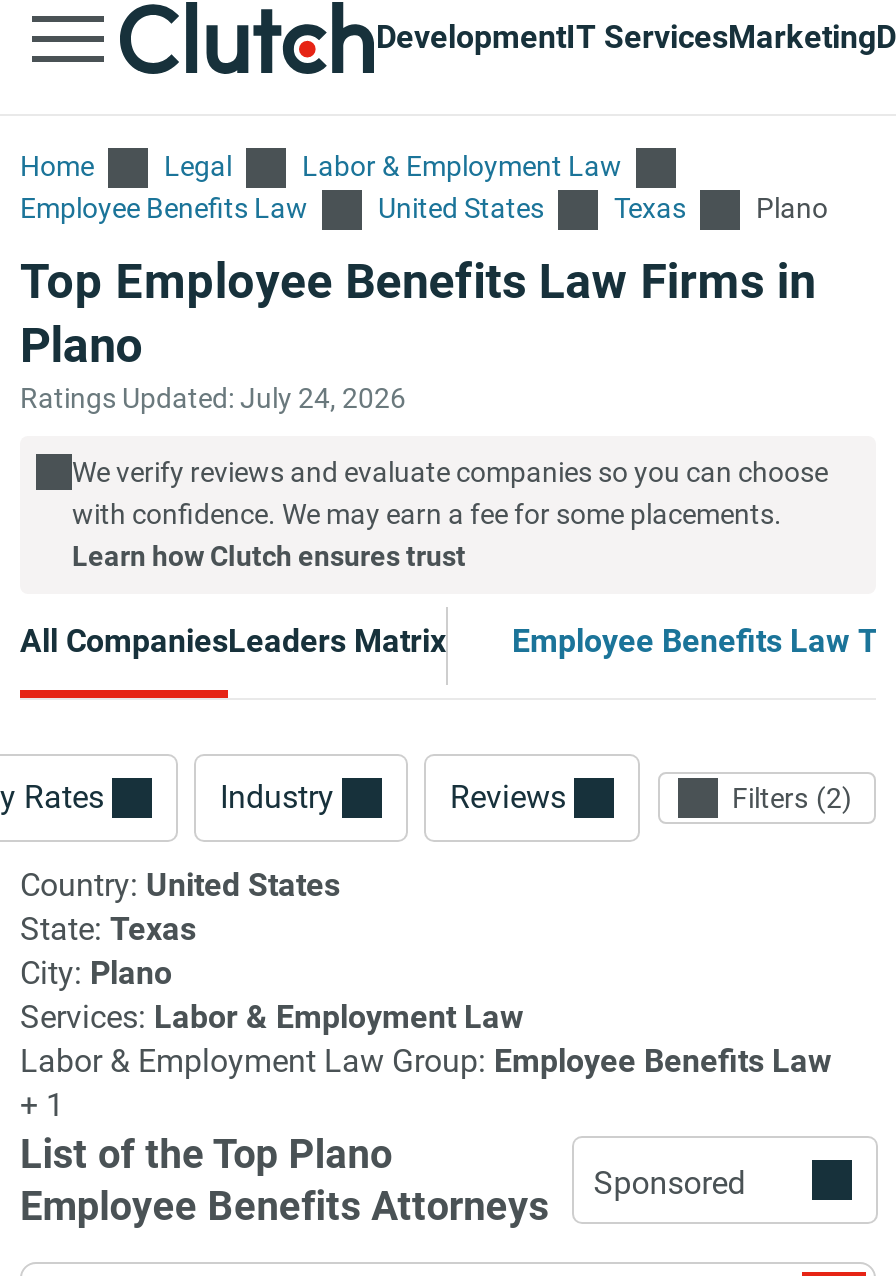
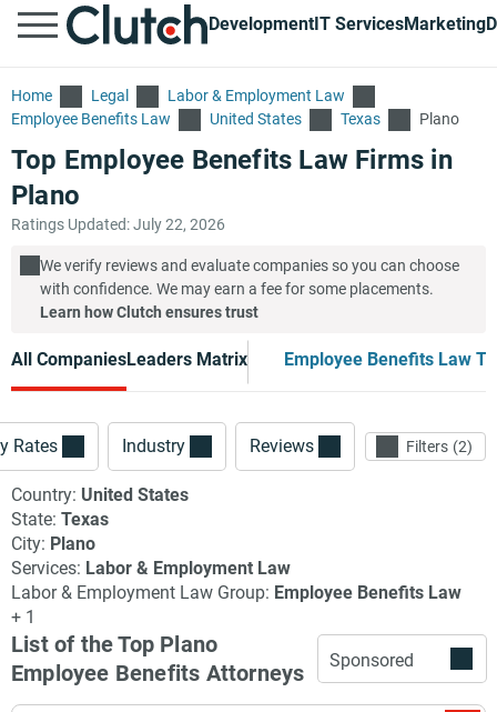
[20,382,406,414] Ratings Updated: July 24, 2026 -> [11,215,225,233] Ratings Updated: July 22, 2026

